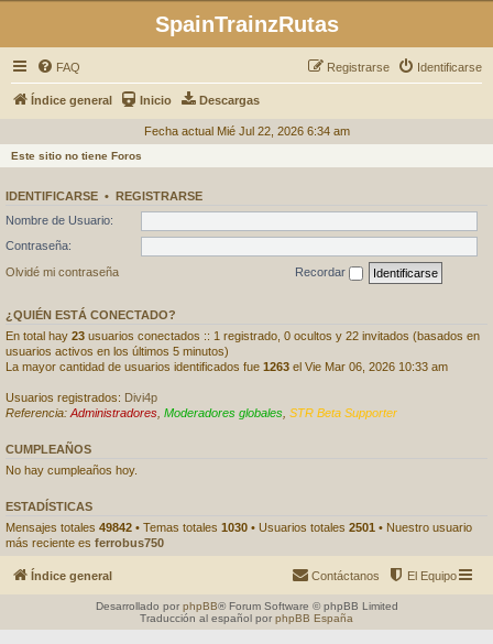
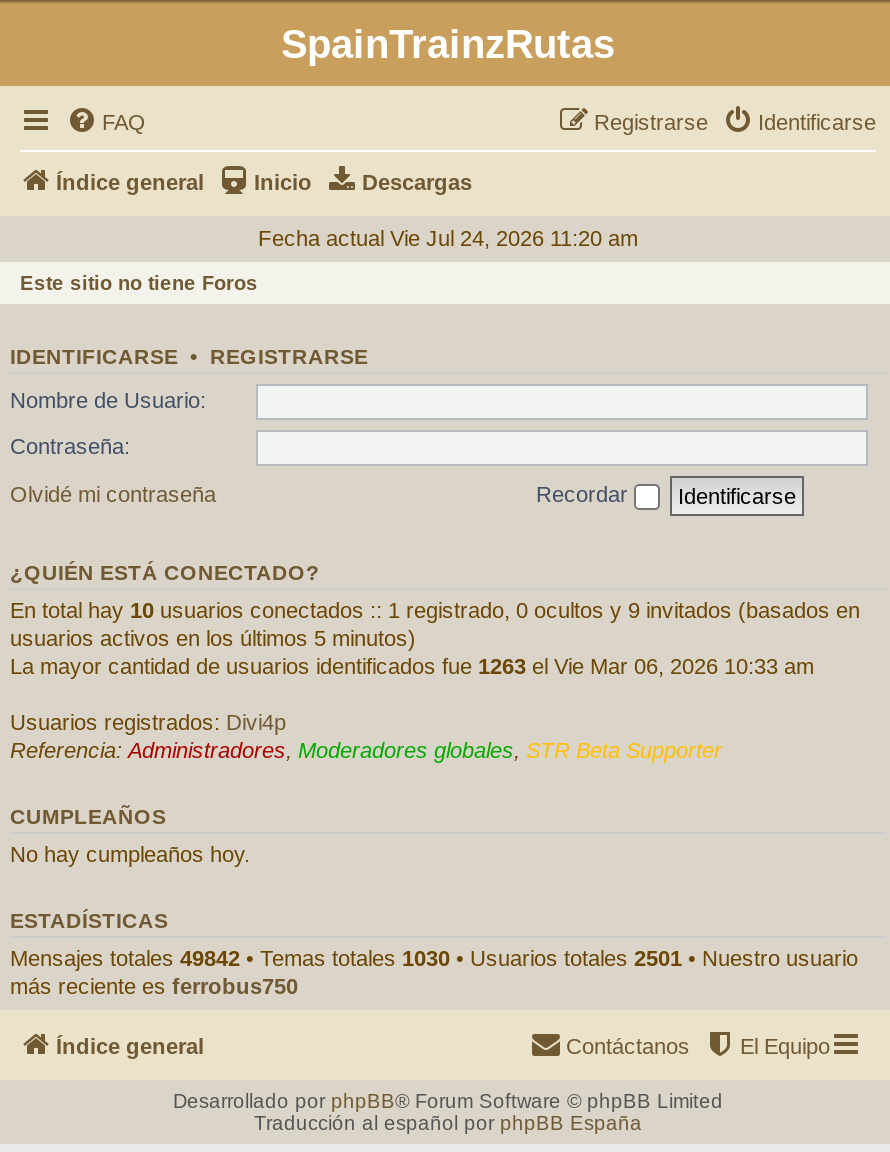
[144,124,349,138] Fecha actual Mié Jul 22, 2026 6:34 am -> [258,226,638,250] Fecha actual Vie Jul 24, 2026 11:20 am
[6,329,480,342] En total hay 23 usuarios conectados :: 1 registrado, 0 ocultos y 22 invitados (basados en -> [10,597,860,621] En total hay 10 usuarios conectados :: 1 registrado, 0 ocultos y 9 invitados (basados en

